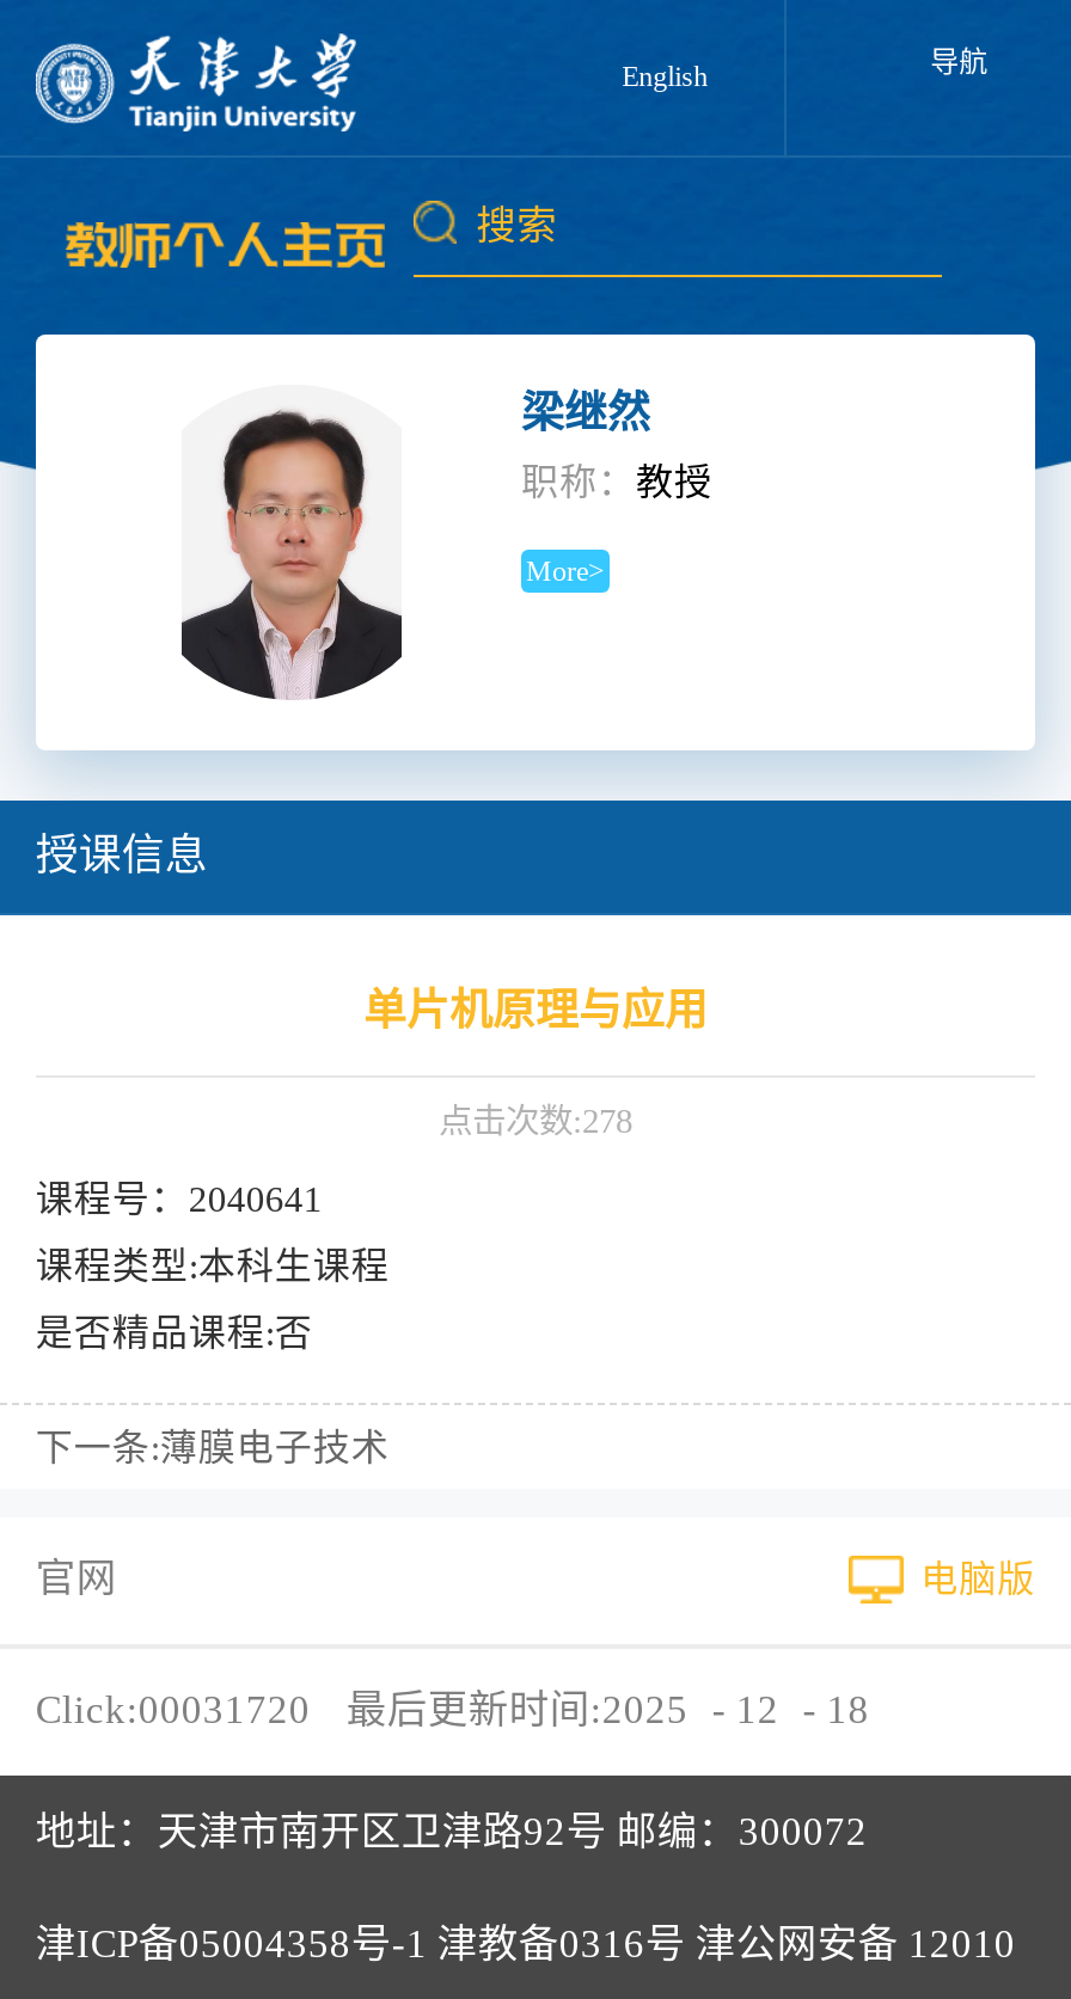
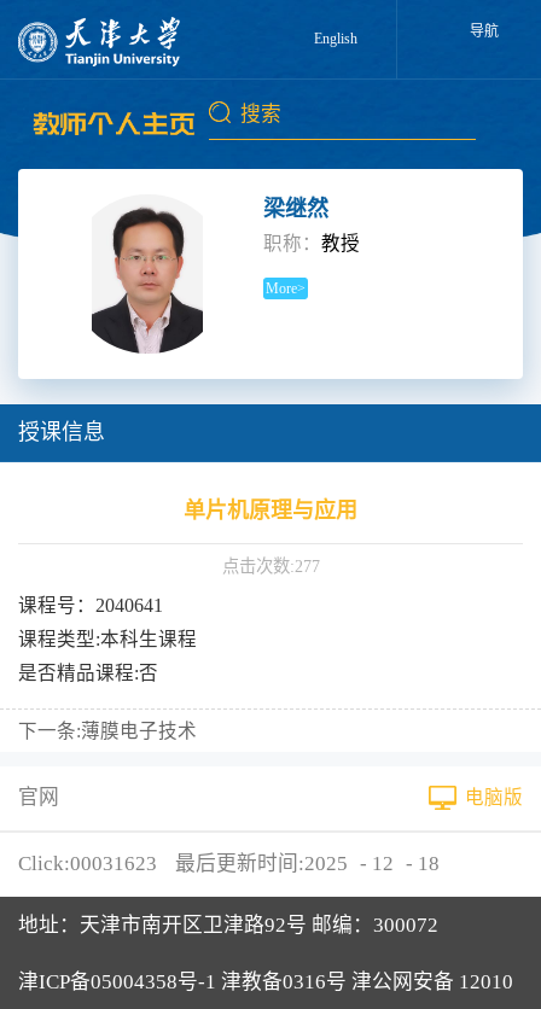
[439,1102,632,1141] 点击次数:278 -> [222,557,319,576] 点击次数:277
[36,1687,870,1733] Click:00031720 最后更新时间:2025 - 12 - 18 -> [18,852,439,875] Click:00031623 最后更新时间:2025 - 12 - 18

